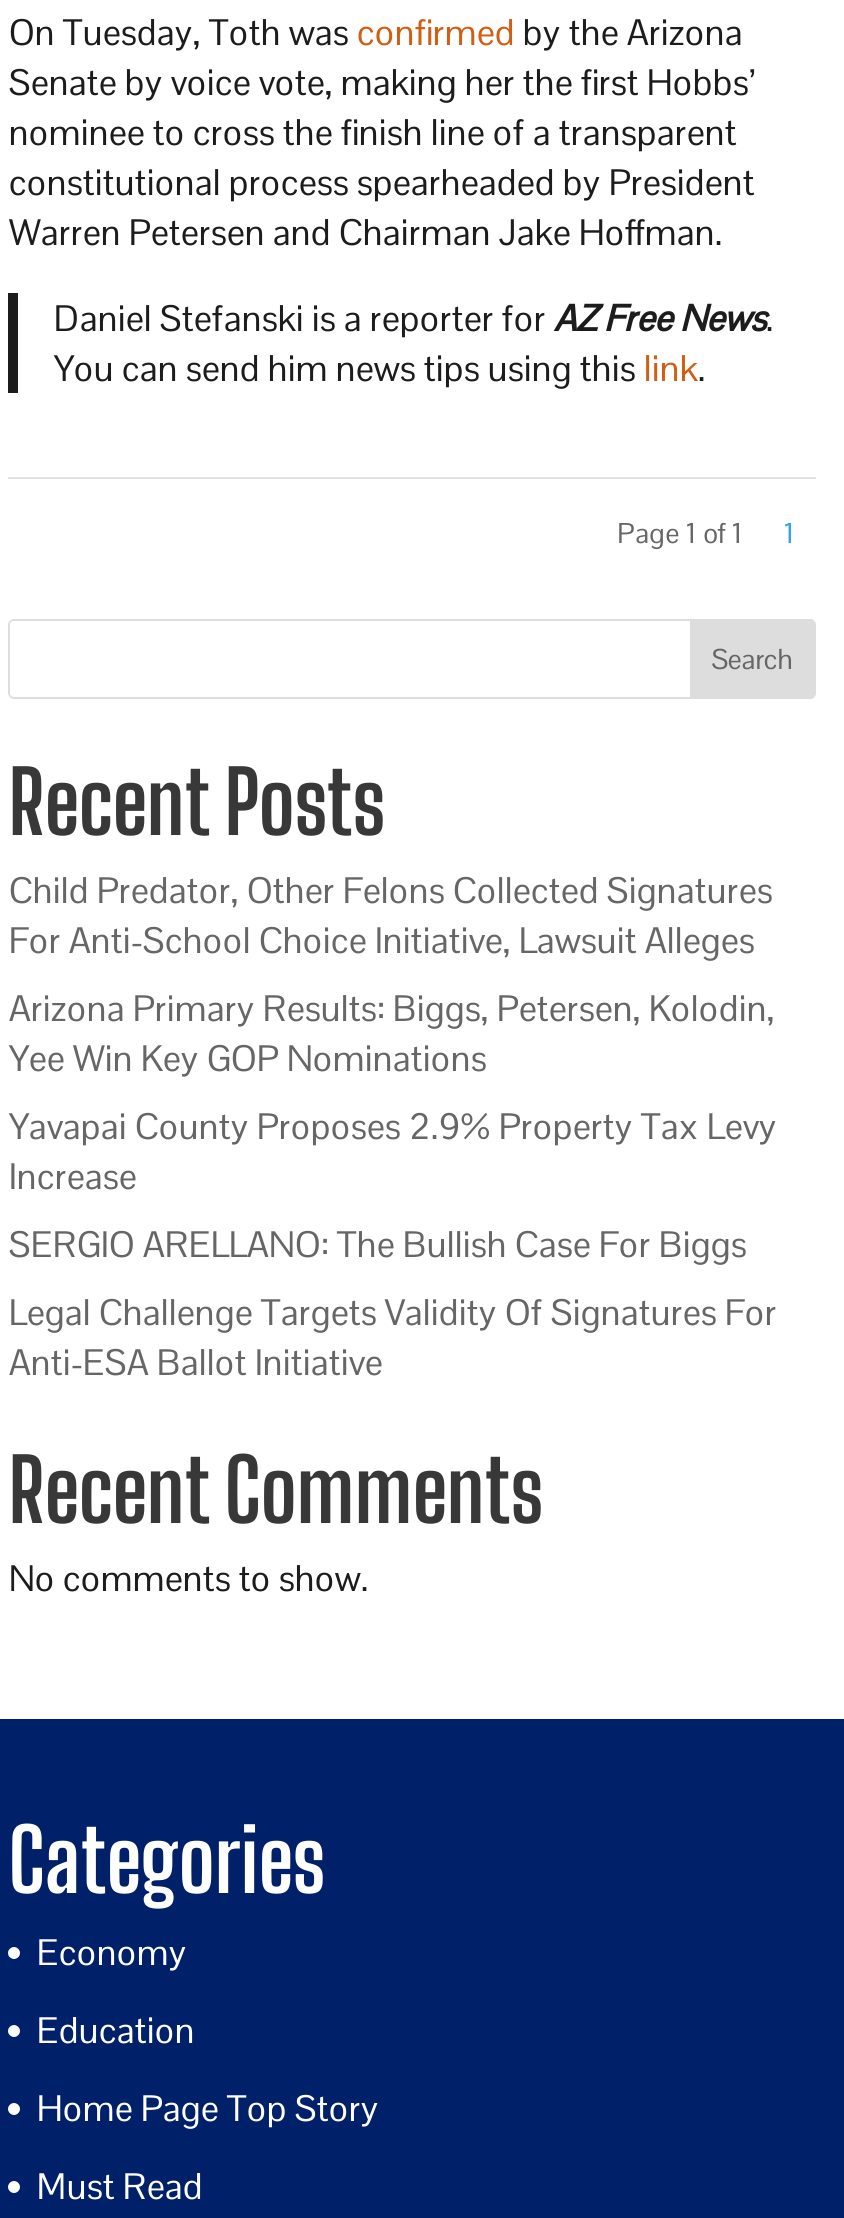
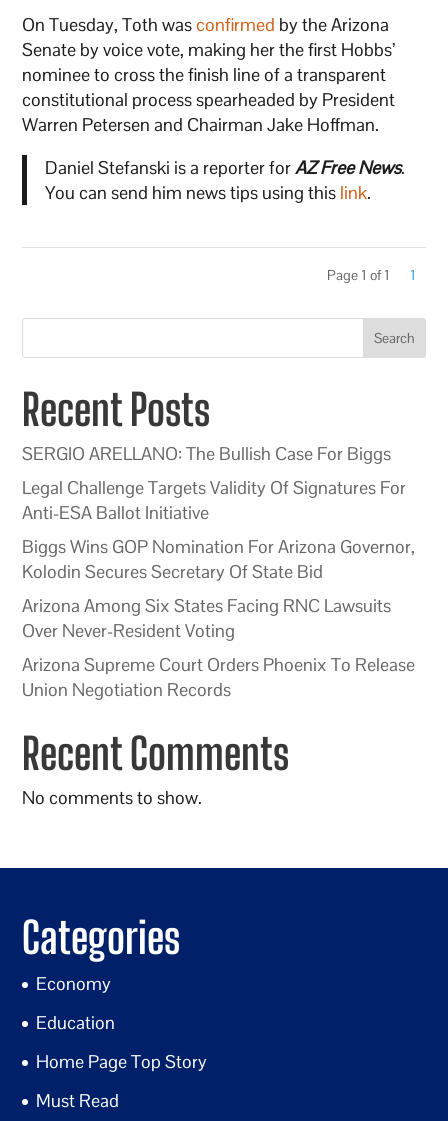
[9,868,777,1200] Child Predator, Other Felons Collected Signatures | For Anti-School Choice Initiative, Lawsuit Alleges | Arizona Primary Results: Biggs, Petersen, Kolodin, | Yee Win Key GOP Nominations | Yavapai County Proposes 2.9% Property Tax Levy | Increase -> none
moved [9,1222,777,1386] -> [22,442,406,524]: SERGIO ARELLANO: The Bullish Case For Biggs | Legal Challenge Targets Validity Of Signatures For | Anti-ESA Ballot Initiative
none -> [22,535,415,701] Biggs Wins GOP Nomination For Arizona Governor, | Kolodin Secures Secretary Of State Bid | Arizona Among Six States Facing RNC Lawsuits | Over Never-Resident Voting | Arizona Supreme Court Orders Phoenix To Release | Union Negotiation Records

